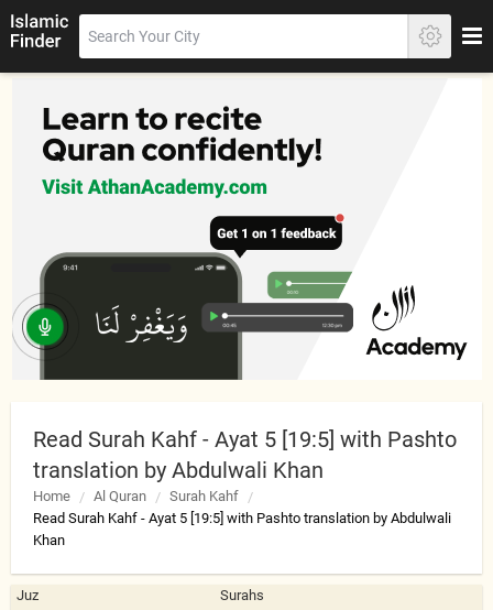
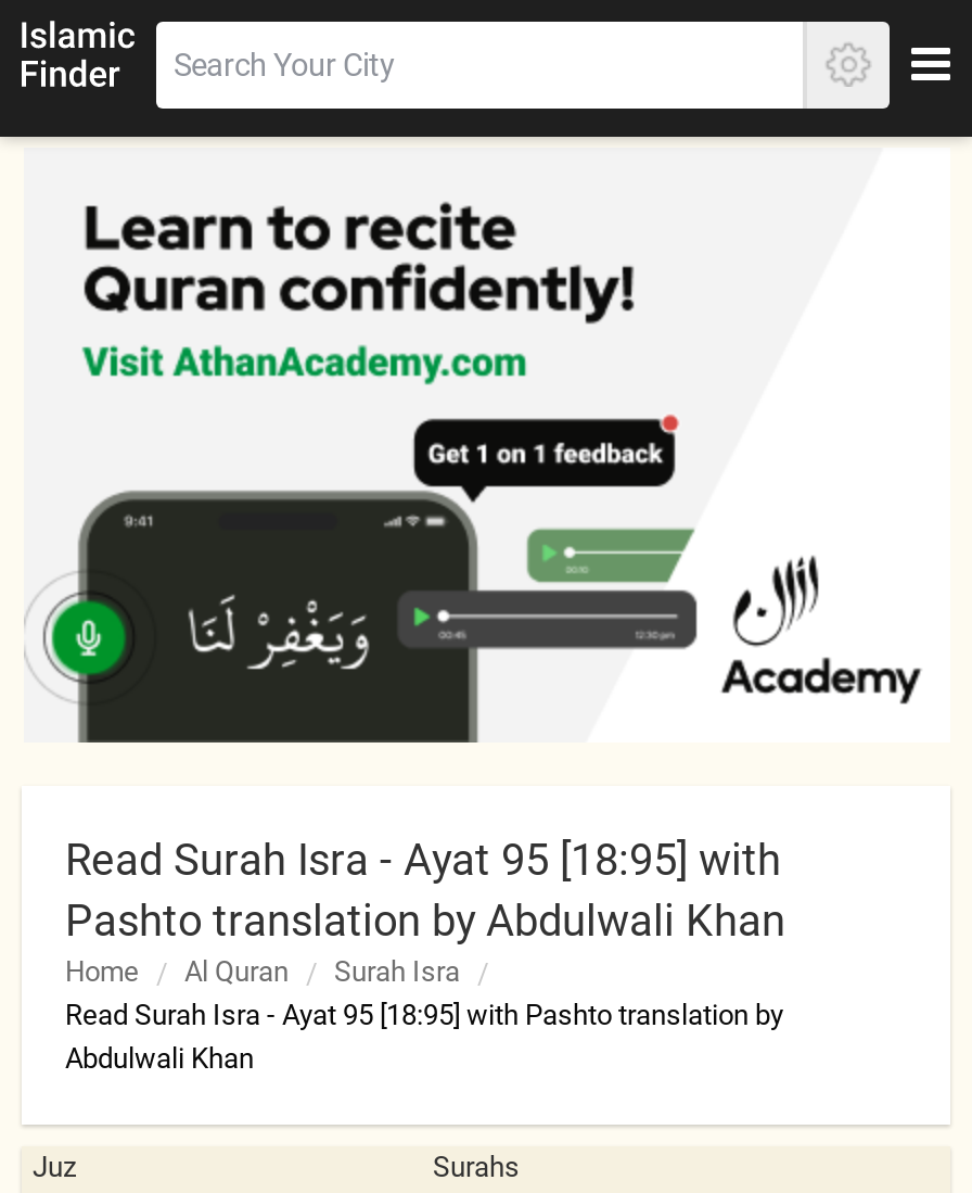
[33,426,457,483] Read Surah Kahf - Ayat 5 [19:5] with Pashto | translation by Abdulwali Khan -> [65,834,785,947] Read Surah Isra - Ayat 95 [18:95] with | Pashto translation by Abdulwali Khan
[33,488,451,548] Surah Kahf | Read Surah Kahf - Ayat 5 [19:5] with Pashto translation by Abdulwali | Khan -> [65,955,783,1075] Surah Isra | Read Surah Isra - Ayat 95 [18:95] with Pashto translation by | Abdulwali Khan

